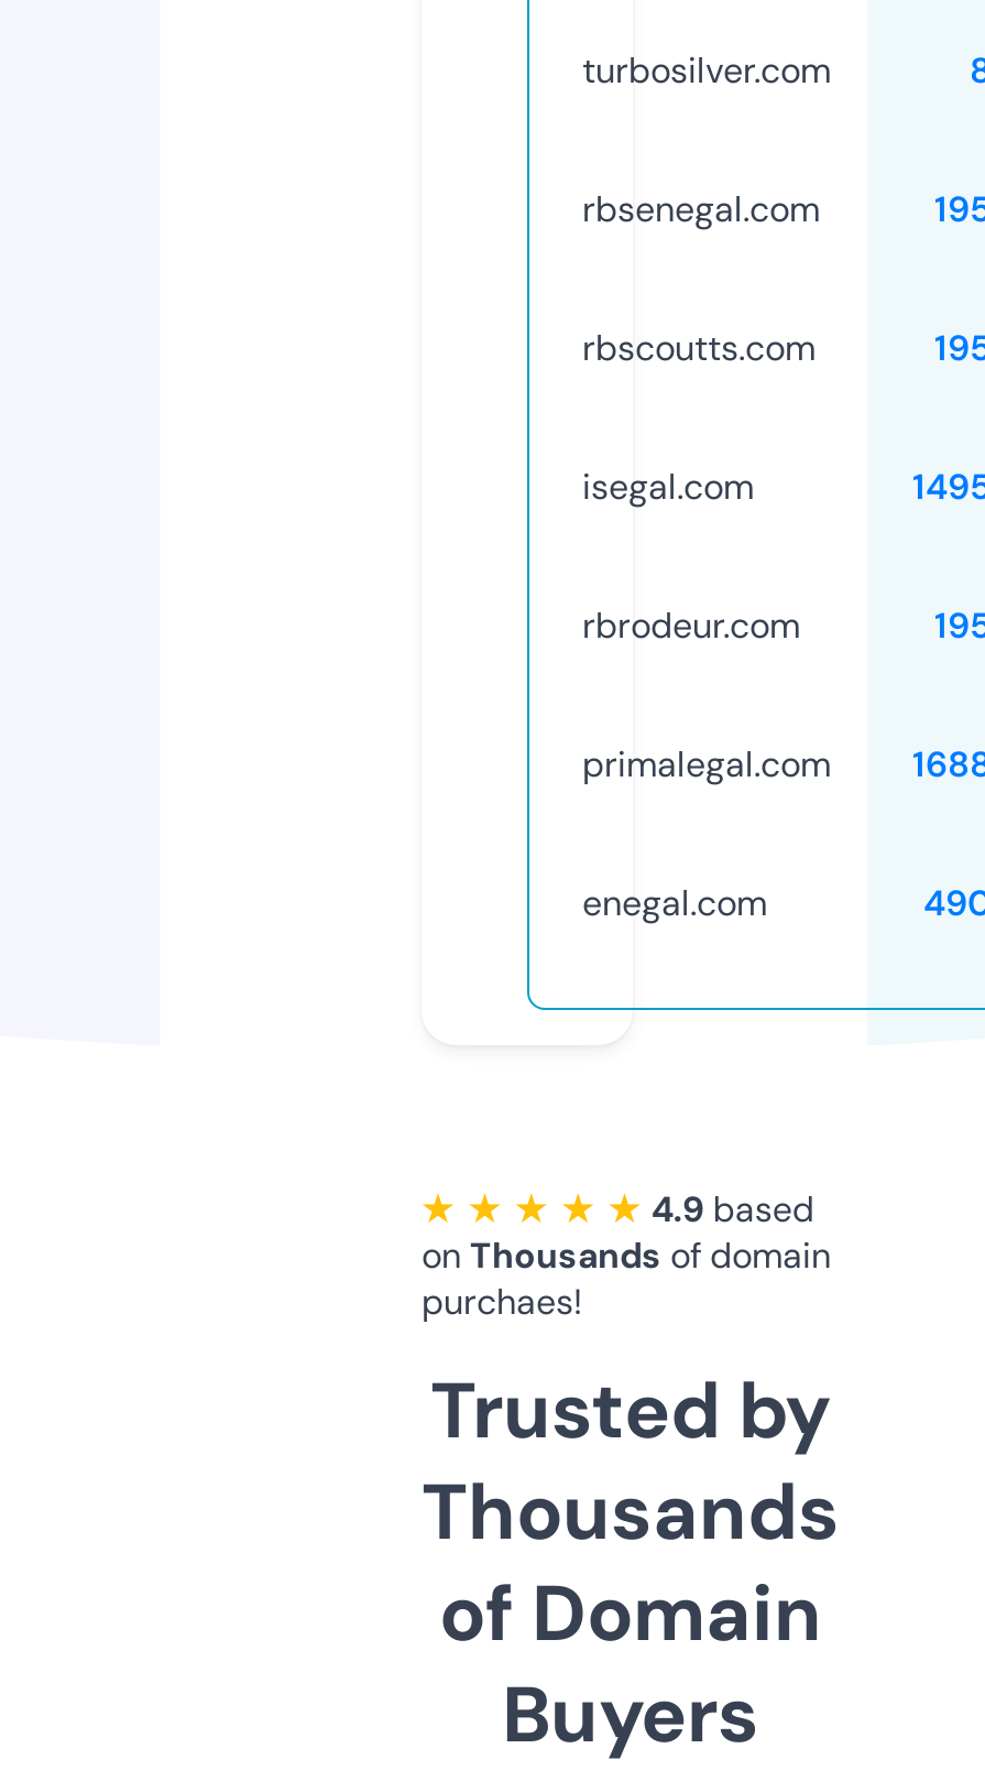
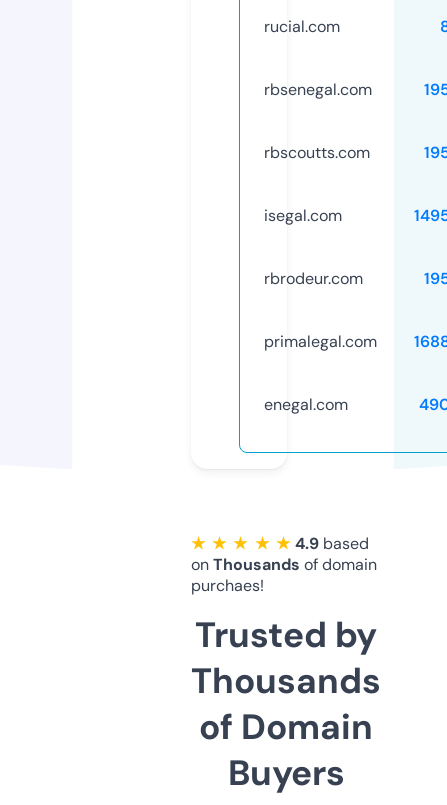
[582,47,831,93] turbosilver.com -> [264,16,340,37] rucial.com

